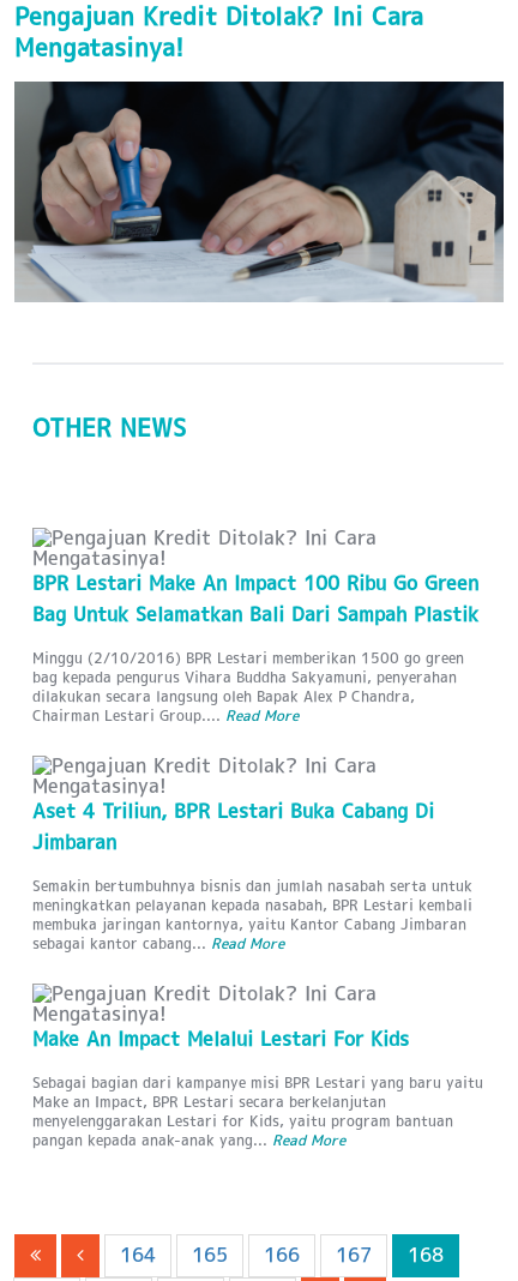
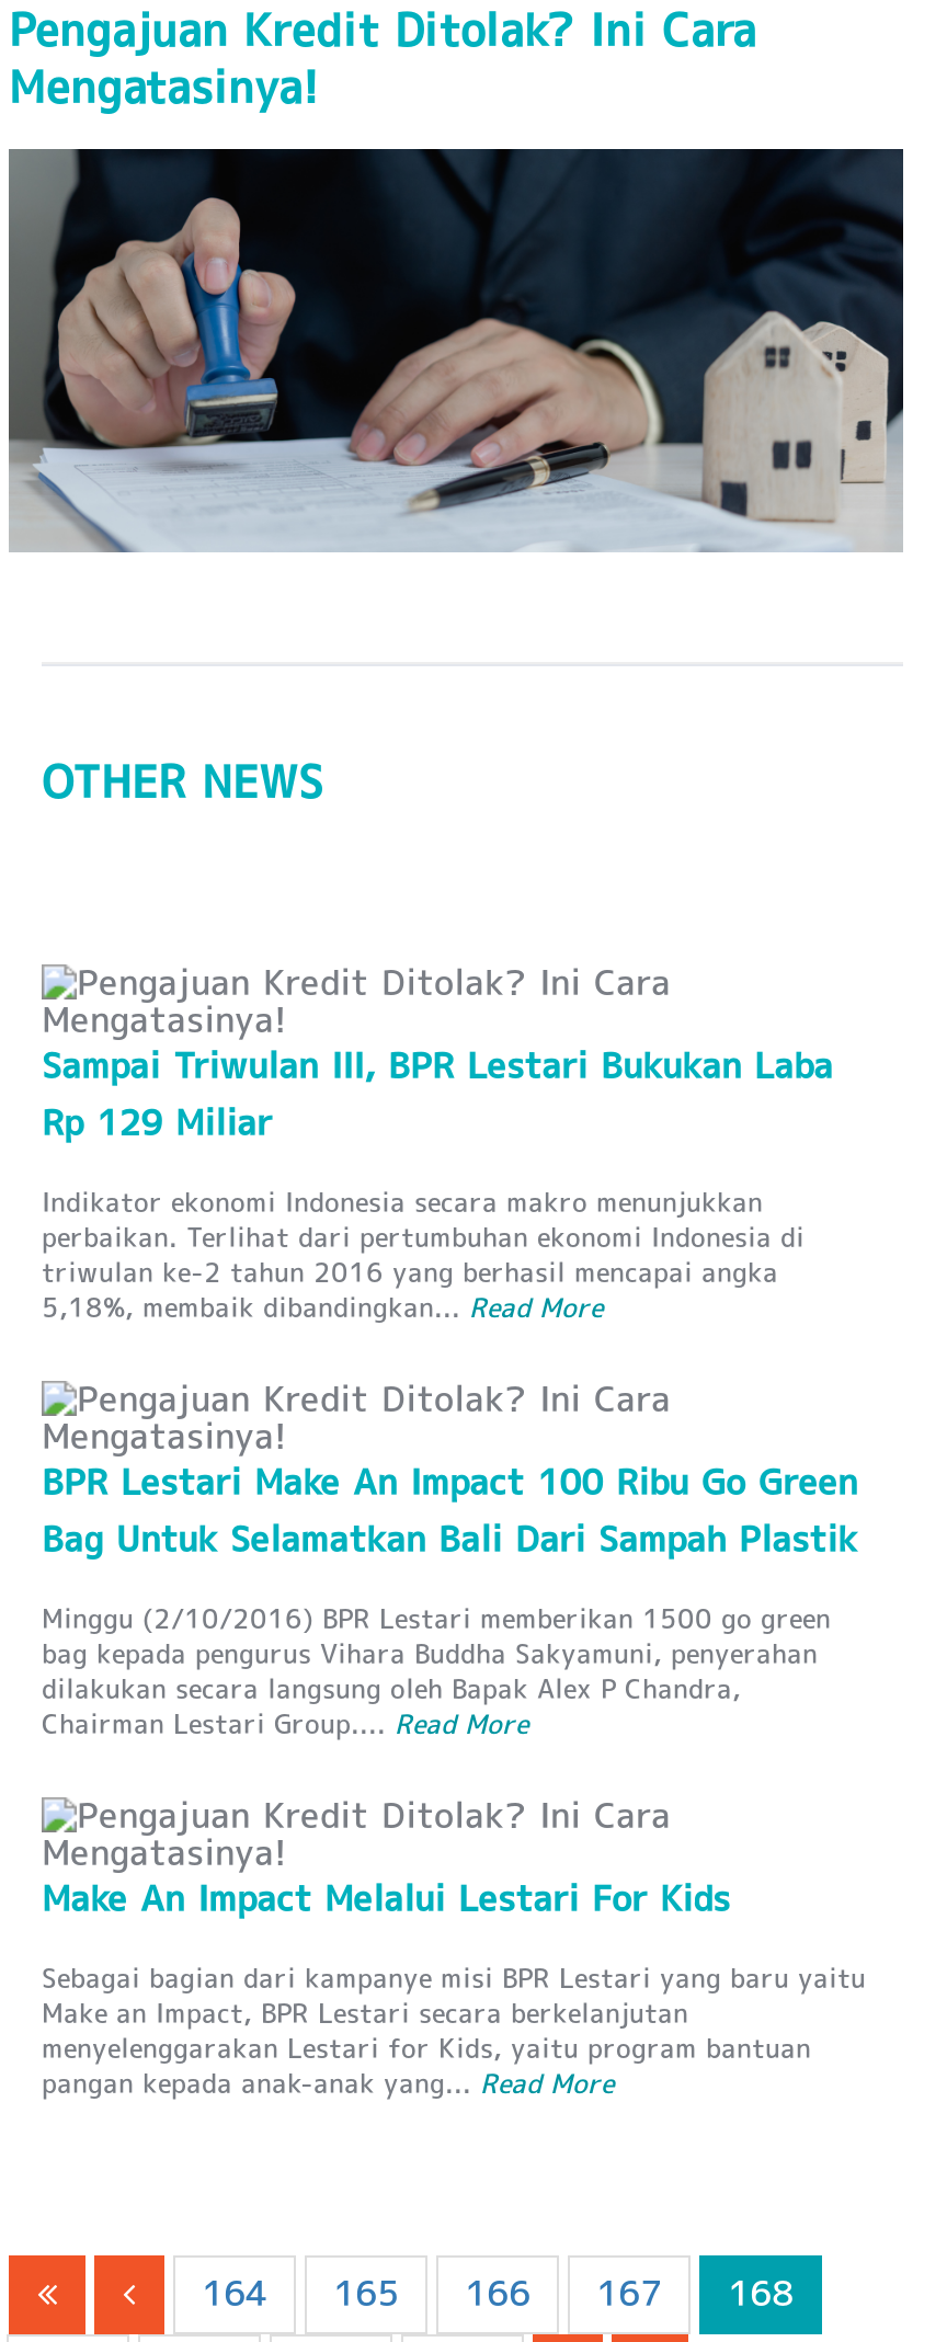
none -> [42,1048,833,1322] Sampai Triwulan III, BPR Lestari Bukukan Laba | Rp 129 Miliar | Indikator ekonomi Indonesia secara makro menunjukkan | perbaikan. Terlihat dari pertumbuhan ekonomi Indonesia di | triwulan ke-2 tahun 2016 yang berhasil mencapai angka | 5,18%, membaik dibandingkan... Read More
moved [32,573,478,723] -> [42,1464,857,1738]: BPR Lestari Make An Impact 100 Ribu Go Green | Bag Untuk Selamatkan Bali Dari Sampah Plastik | Minggu (2/10/2016) BPR Lestari memberikan 1500 go green | bag kepada pengurus Vihara Buddha Sakyamuni, penyerahan | dilakukan secara langsung oleh Bapak Alex P Chandra, | Chairman Lestari Group.... Read More
[32,801,472,951] Aset 4 Triliun, BPR Lestari Buka Cabang Di | Jimbaran | Semakin bertumbuhnya bisnis dan jumlah nasabah serta untuk | meningkatkan pelayanan kepada nasabah, BPR Lestari kembali | membuka jaringan kantornya, yaitu Kantor Cabang Jimbaran | sebagai kantor cabang... Read More -> none

